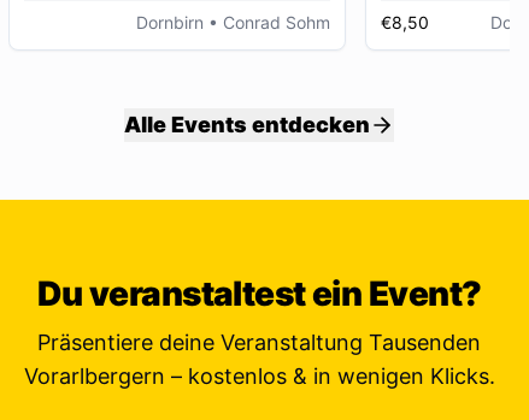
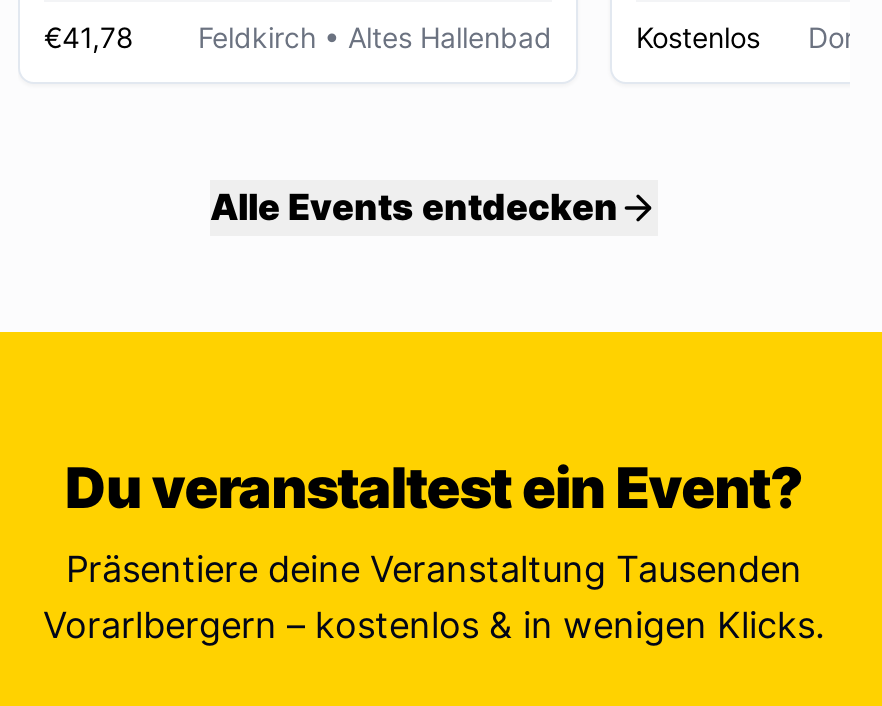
[136,12,330,32] Dornbirn • Conrad Sohm -> [44,20,552,54] €41,78 | Feldkirch • Altes Hallenbad
[381,12,429,32] €8,50 -> [636,20,760,54] Kostenlos

